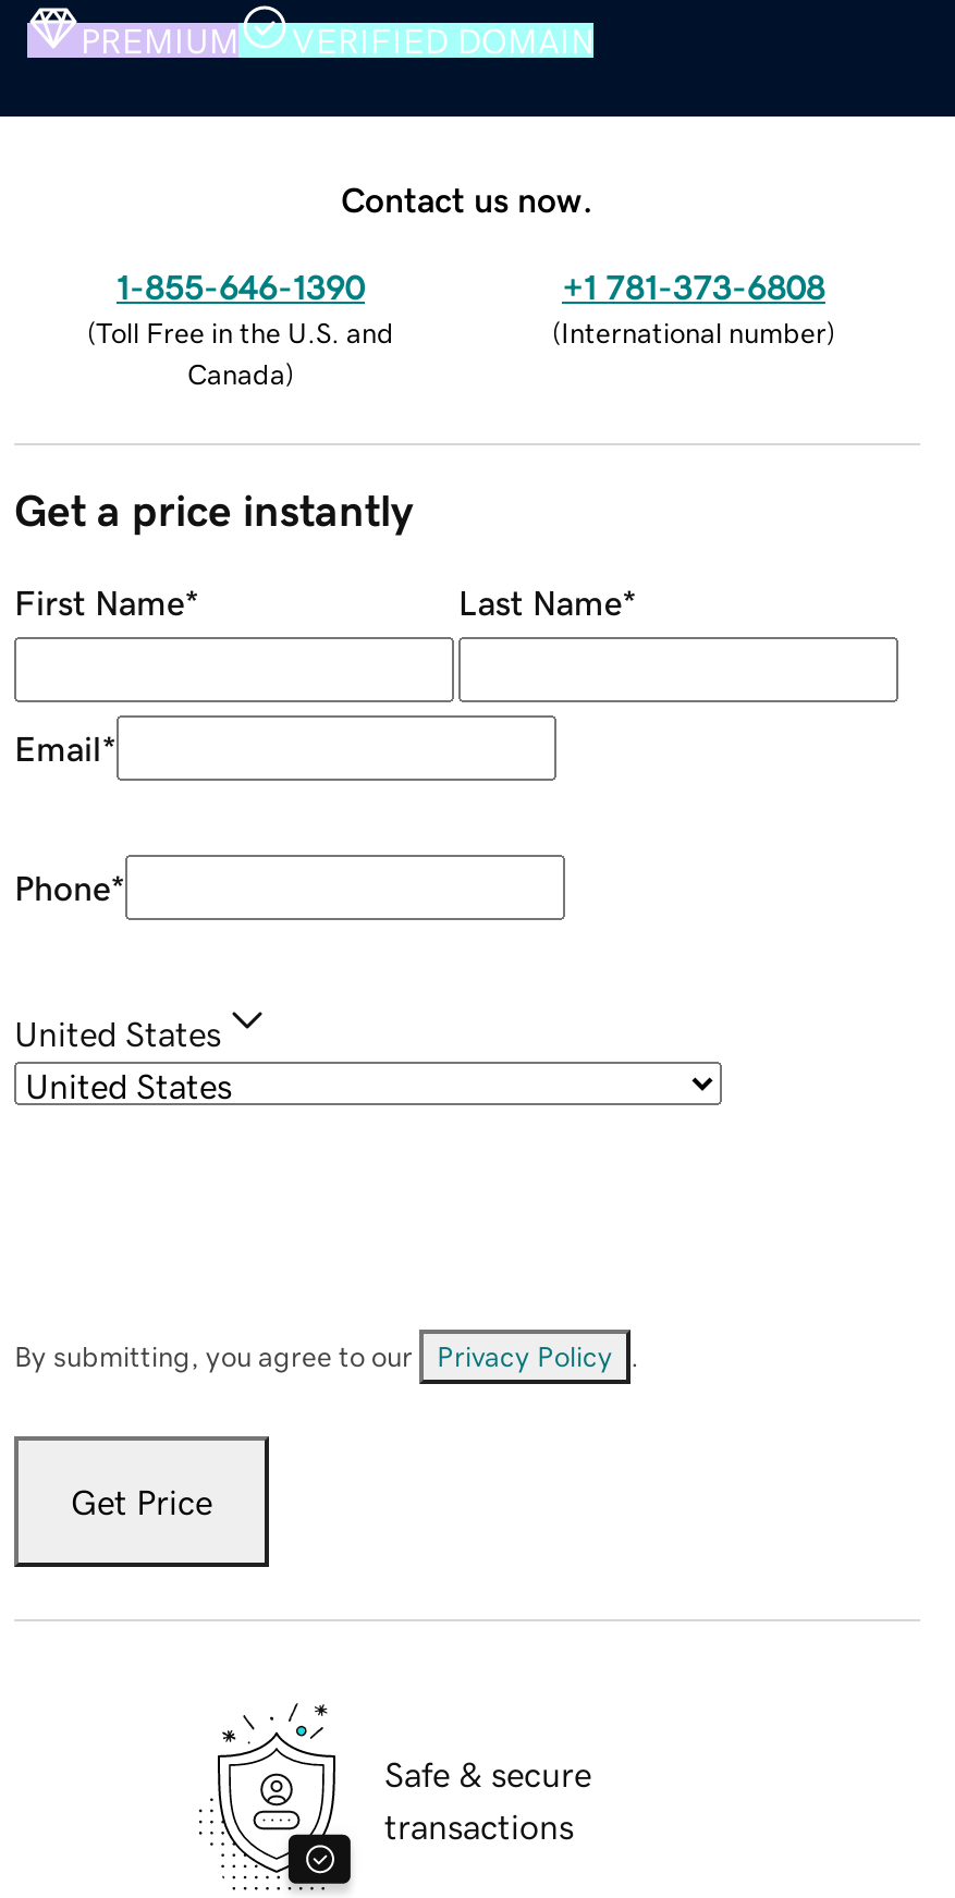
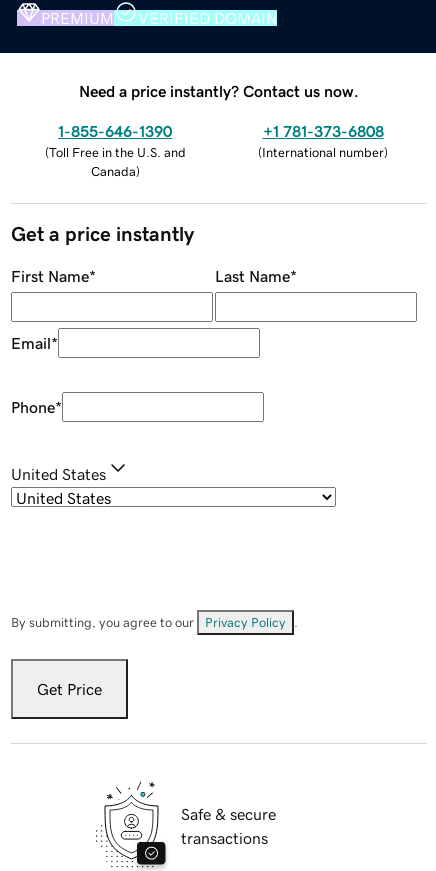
[341,181,593,216] Contact us now. -> [79,83,359,99] Need a price instantly? Contact us now.

